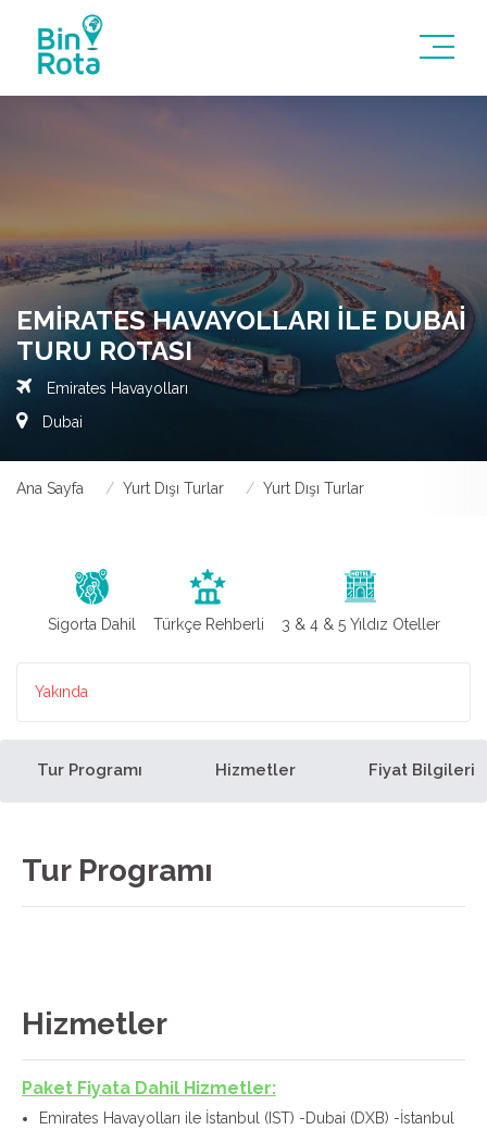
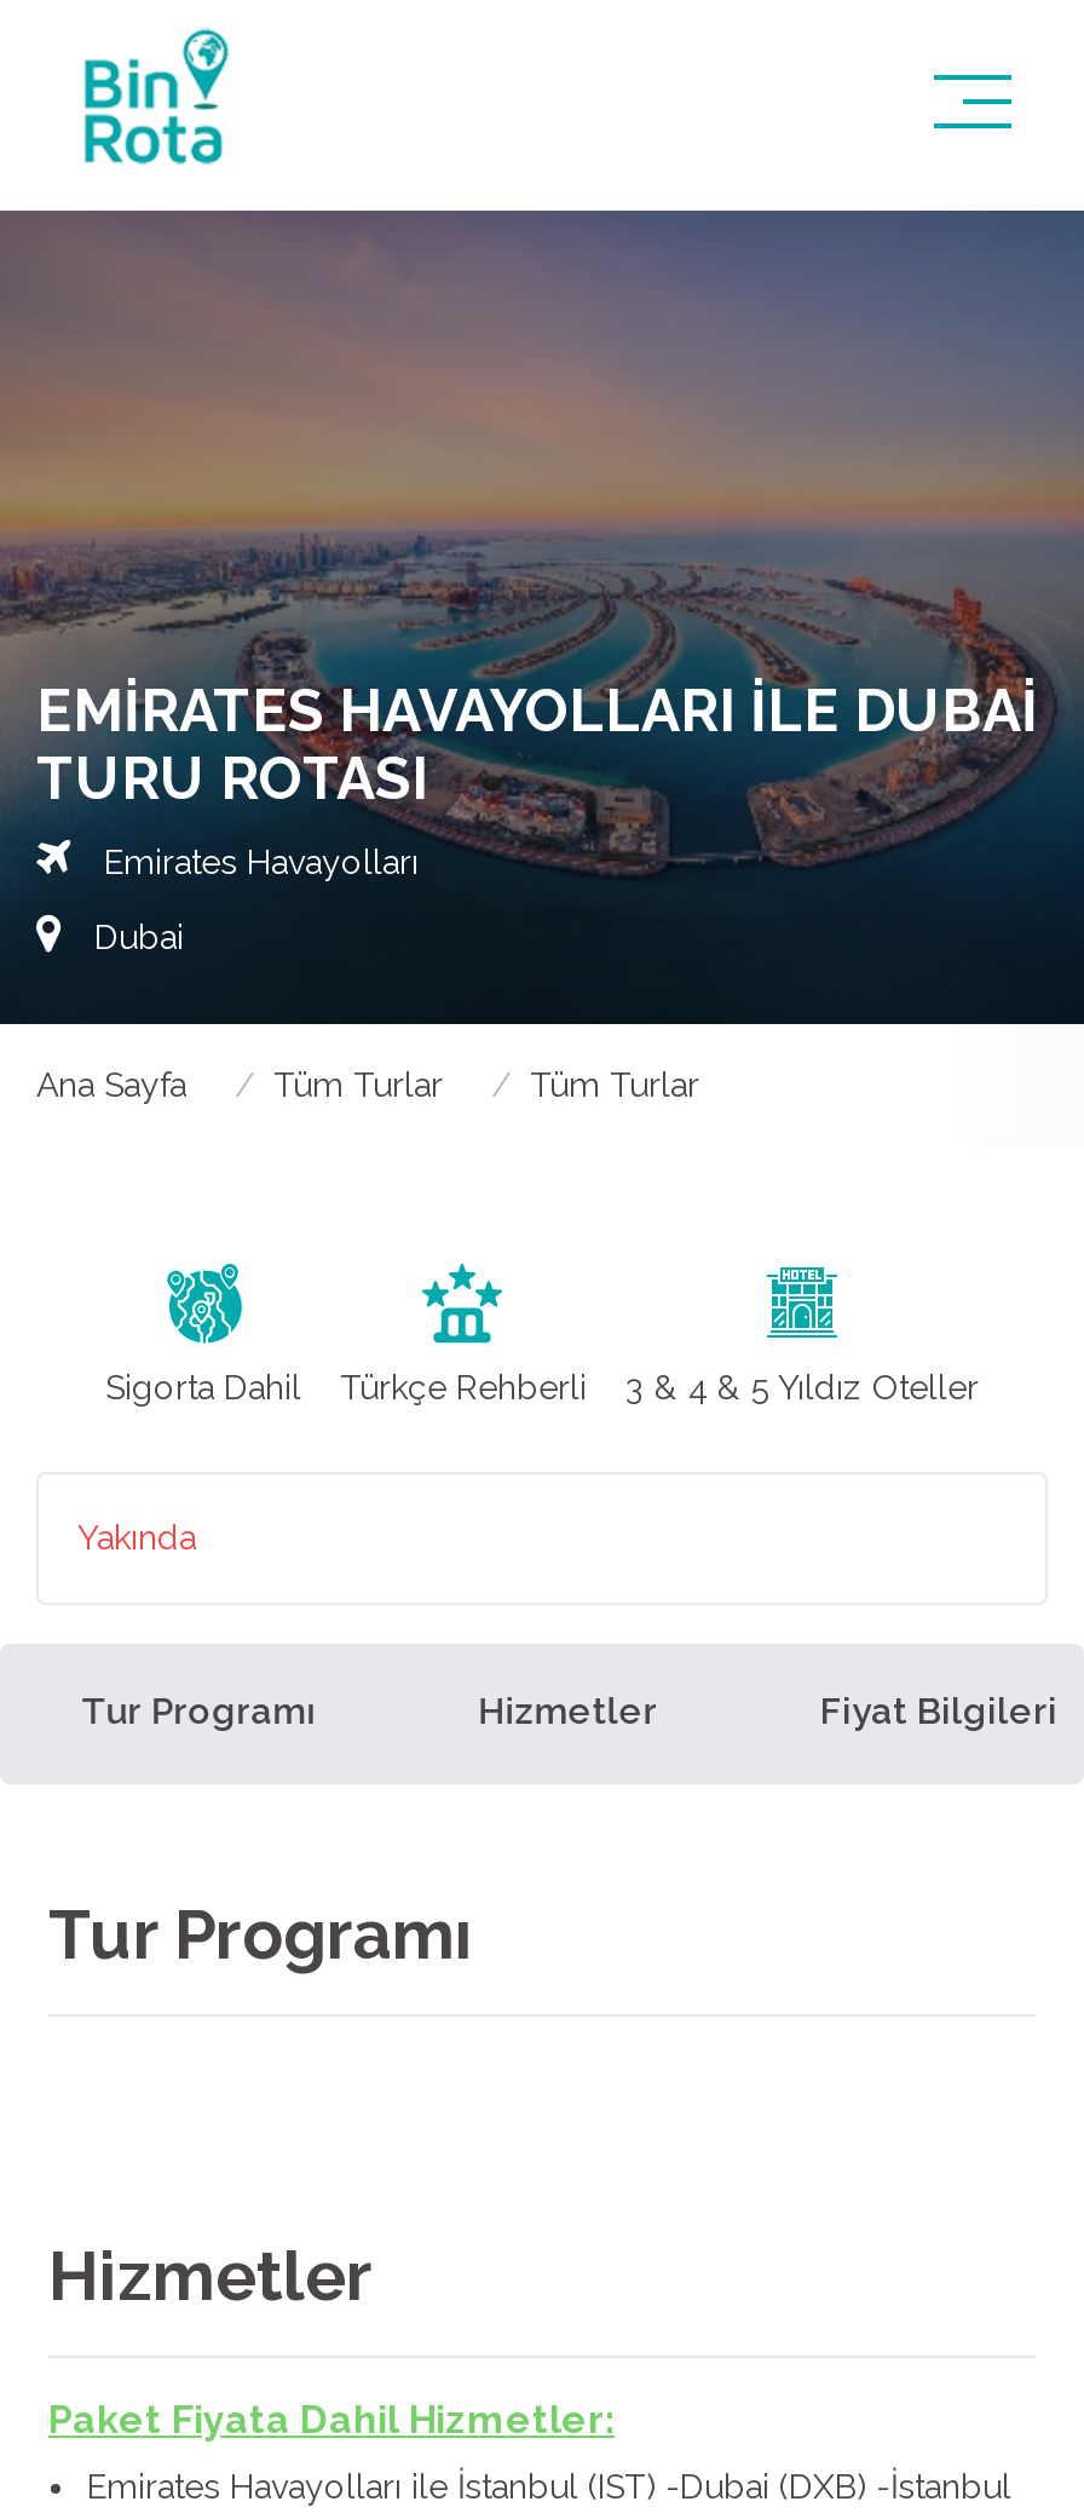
[123,480,364,497] Yurt Dışı Turlar | Yurt Dışı Turlar -> [273,1065,699,1104] Tüm Turlar | Tüm Turlar

